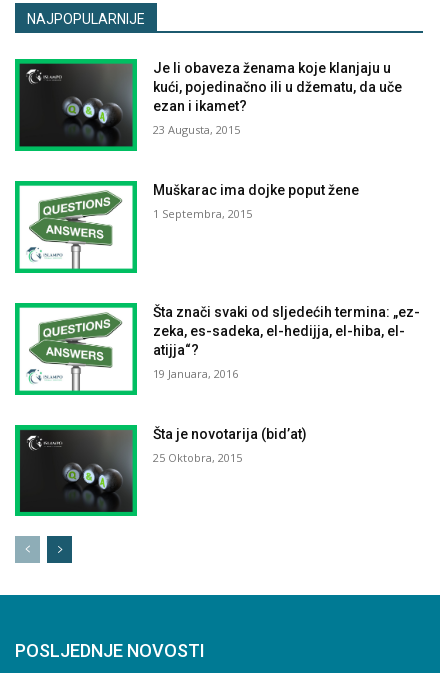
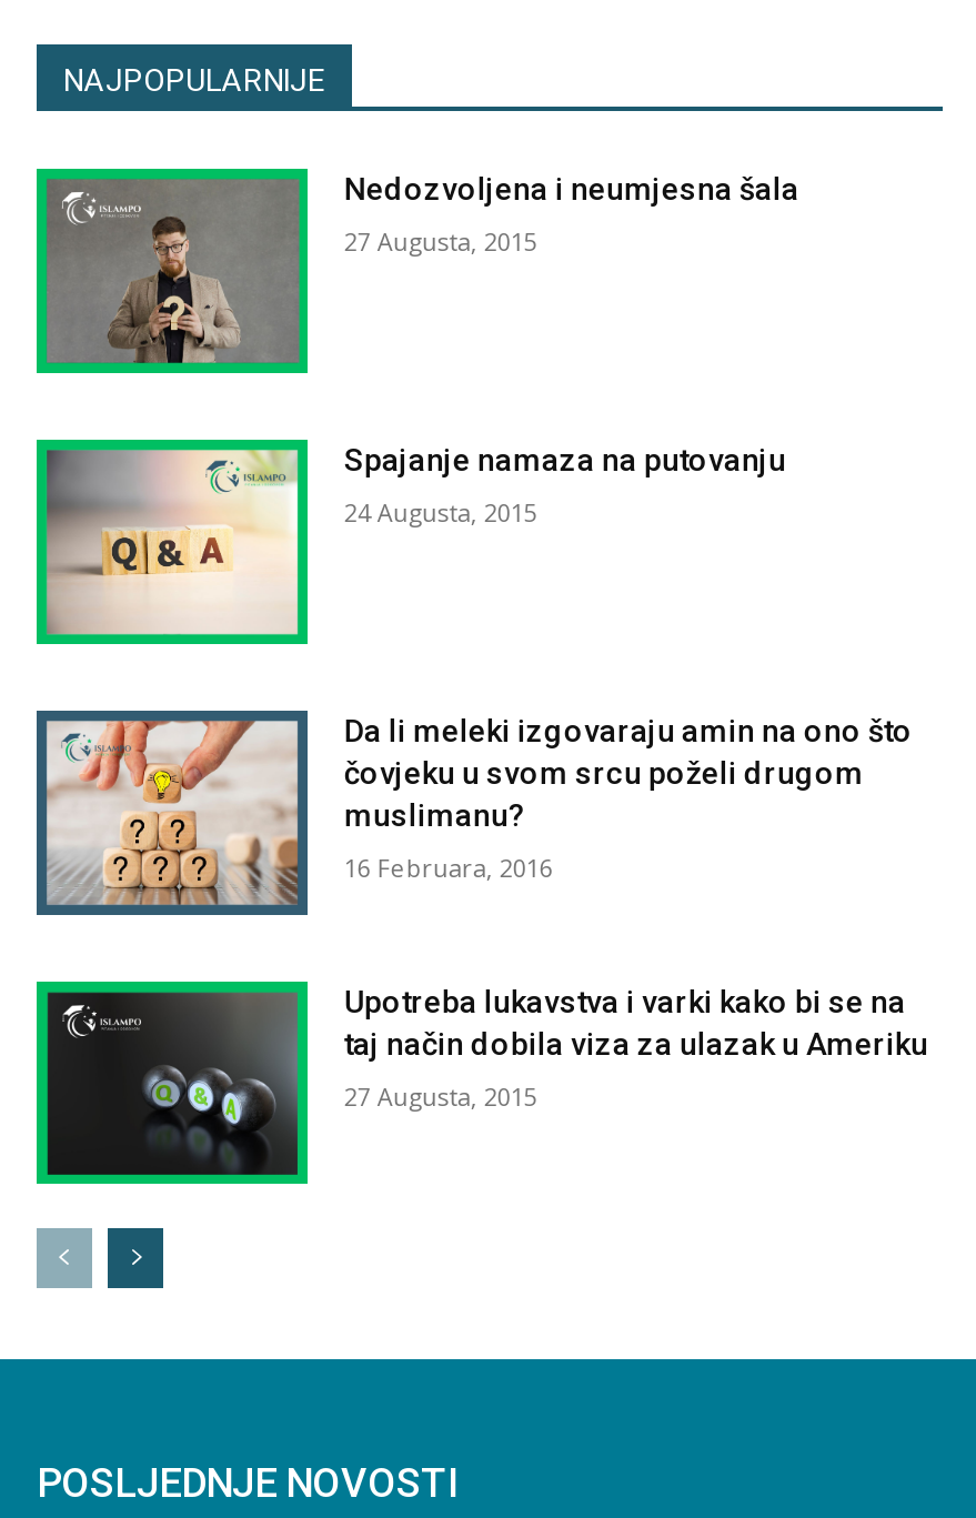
[19,60,402,147] [image] | Je li obaveza ženama koje klanjaju u | kući, pojedinačno ili u džematu, da uče | ezan i ikamet? -> [46,172,799,364] [image] | Nedozvoljena i neumjesna šala
[153,122,240,137] 23 Augusta, 2015 -> [344,225,537,258] 27 Augusta, 2015
[19,182,359,269] [image] | Muškarac ima dojke poput žene -> [46,442,786,635] [image] | Spajanje namaza na putovanju
[153,206,252,221] 1 Septembra, 2015 -> [344,495,537,529] 24 Augusta, 2015
[15,303,420,395] [image] | Šta znači svaki od sljedećih termina: „ez- | zeka, es-sadeka, el-hedijja, el-hiba, el- | atijja“? -> [37,711,912,915] [image] | Da li meleki izgovaraju amin na ono što | čovjeku u svom srcu poželi drugom | muslimanu?
[153,366,238,381] 19 Januara, 2016 -> [344,850,553,884] 16 Februara, 2016
[153,426,307,442] Šta je novotarija (bid’at) -> [344,983,928,1061] Upotreba lukavstva i varki kako bi se na | taj način dobila viza za ulazak u Ameriku
[153,450,242,465] 25 Oktobra, 2015 -> [344,1079,537,1112] 27 Augusta, 2015

